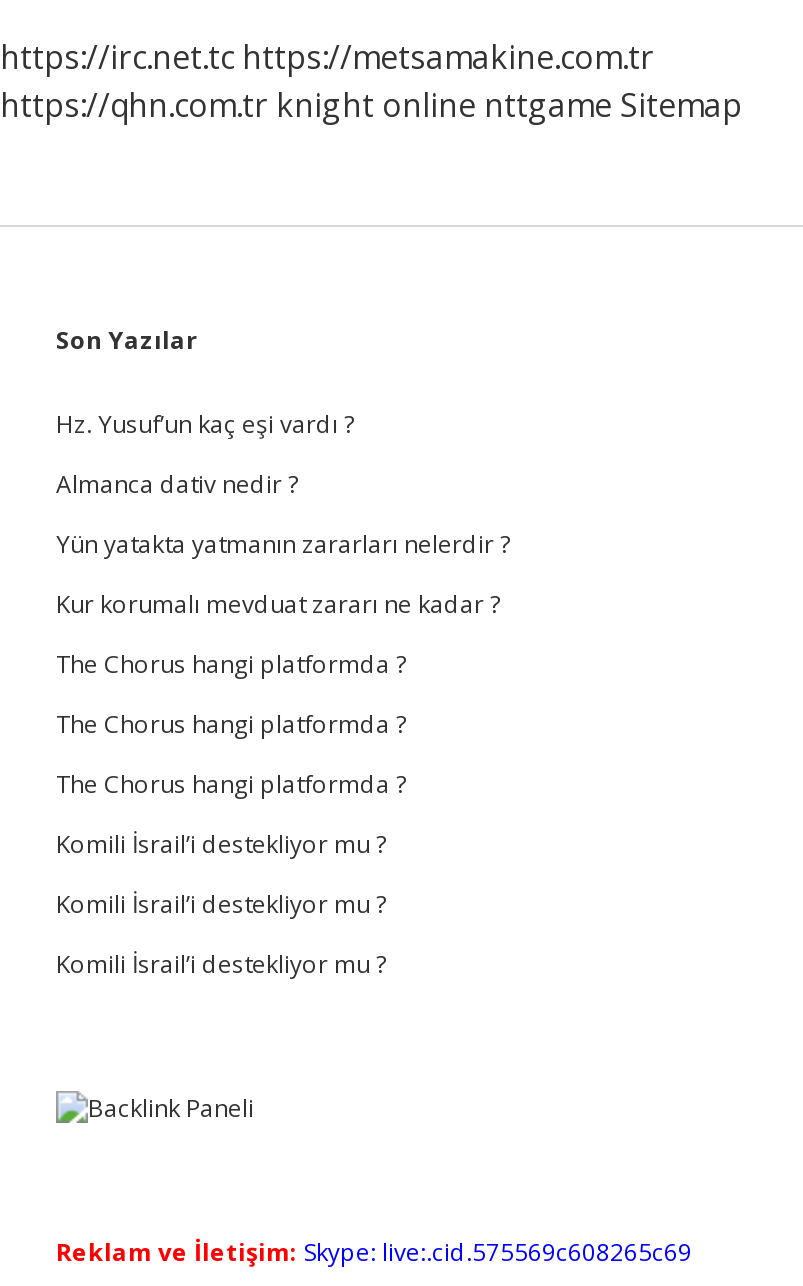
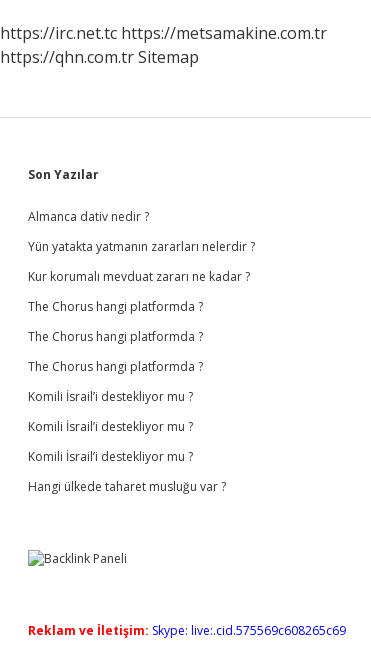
[0,83,742,127] https://qhn.com.tr knight online nttgame Sitemap -> [0,46,199,68] https://qhn.com.tr Sitemap
[56,407,354,441] Hz. Yusuf’un kaç eşi vardı ? -> none
moved [56,467,510,981] -> [28,208,255,465]: Almanca dativ nedir ? | Yün yatakta yatmanın zararları nelerdir ? | Kur korumalı mevduat zararı ne kadar ? | ... | Komili İsrail’i destekliyor mu ? | Komili İsrail’i destekliyor mu ?
none -> [28,478,226,495] Hangi ülkede taharet musluğu var ?

